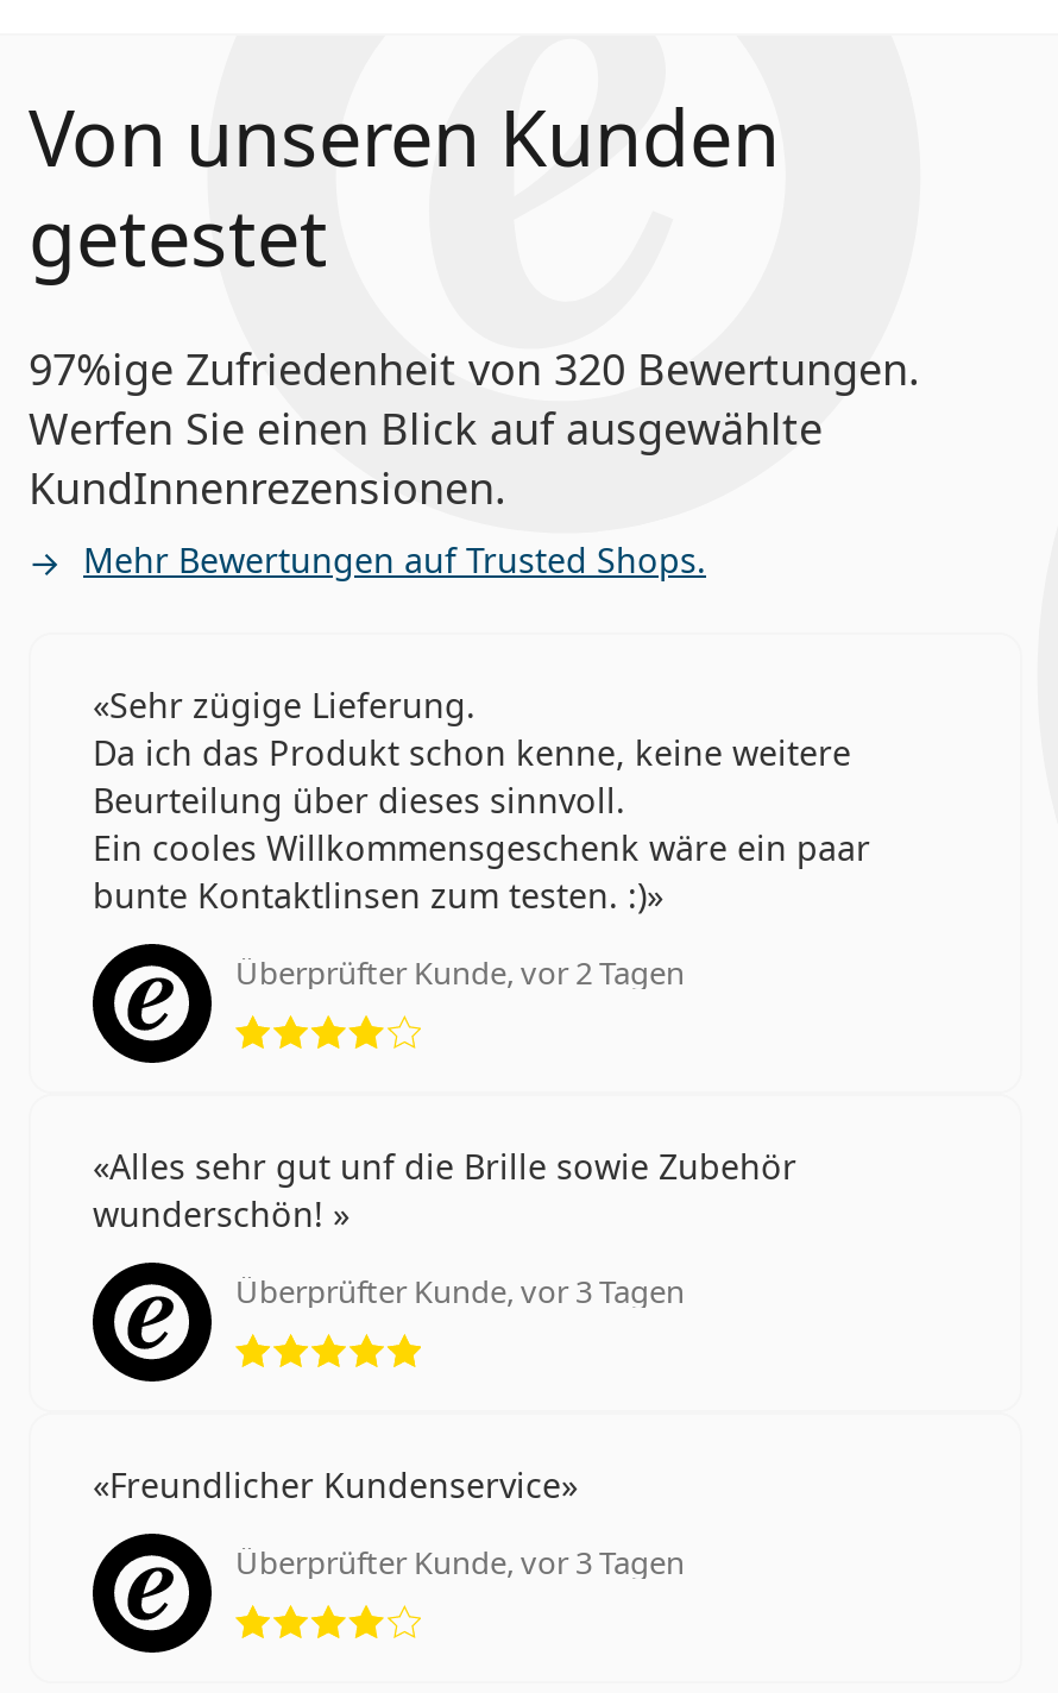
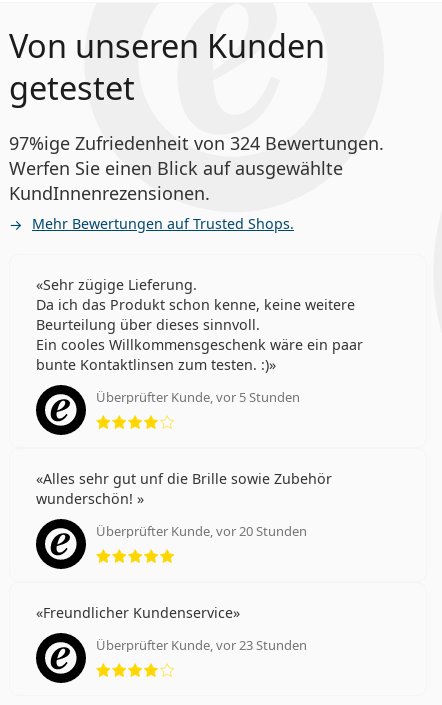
[29,339,920,396] 97%ige Zufriedenheit von 320 Bewertungen. -> [9,131,384,155] 97%ige Zufriedenheit von 324 Bewertungen.
[235,951,685,994] Überprüfter Kunde, vor 2 Tagen -> [96,388,300,406] Überprüfter Kunde, vor 5 Stunden
[235,1270,685,1312] Überprüfter Kunde, vor 3 Tagen -> [96,522,307,540] Überprüfter Kunde, vor 20 Stunden
[235,1541,685,1583] Überprüfter Kunde, vor 3 Tagen -> [96,636,307,654] Überprüfter Kunde, vor 23 Stunden

